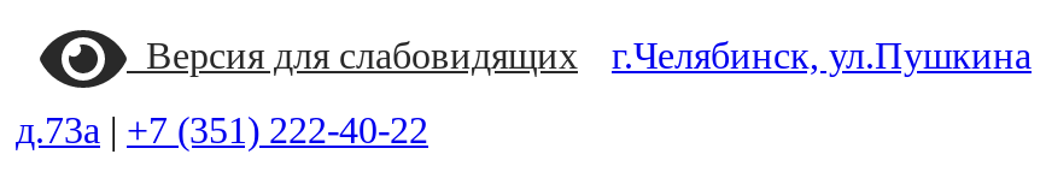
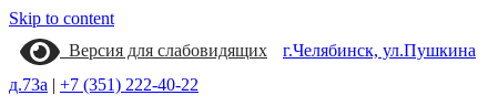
none -> [9,9,114,28] Skip to content

